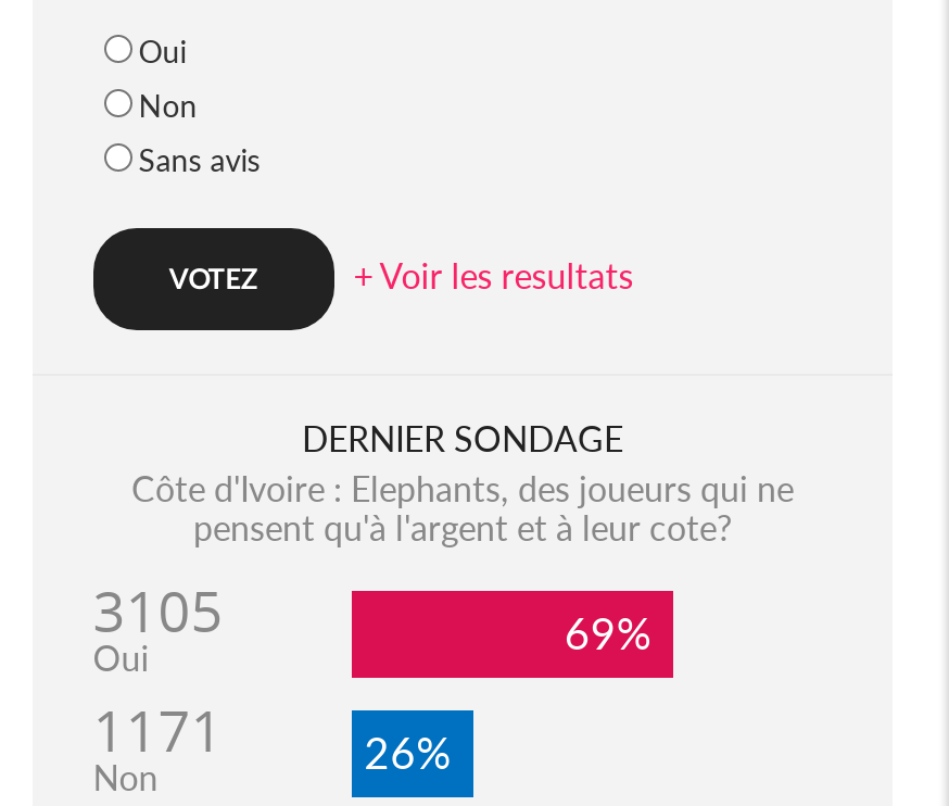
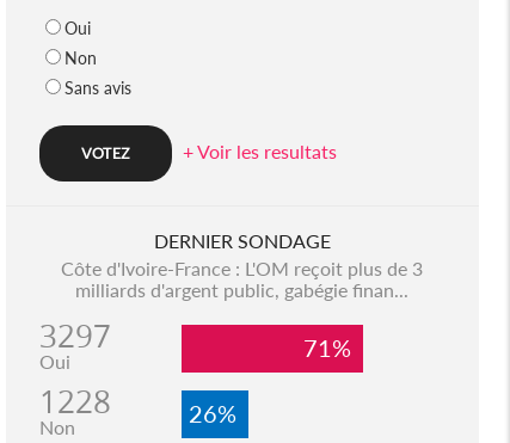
[93,467,794,650] Côte d'Ivoire : Elephants, des joueurs qui ne | pensent qu'à l'argent et à leur cote? | 3105 -> [39,257,423,357] Côte d'Ivoire-France : L'OM reçoit plus de 3 | milliards d'argent public, gabégie finan... | 3297
[564,606,673,658] 69% -> [304,333,363,362] 71%
[93,693,223,769] 1171 -> [39,381,111,423] 1228

